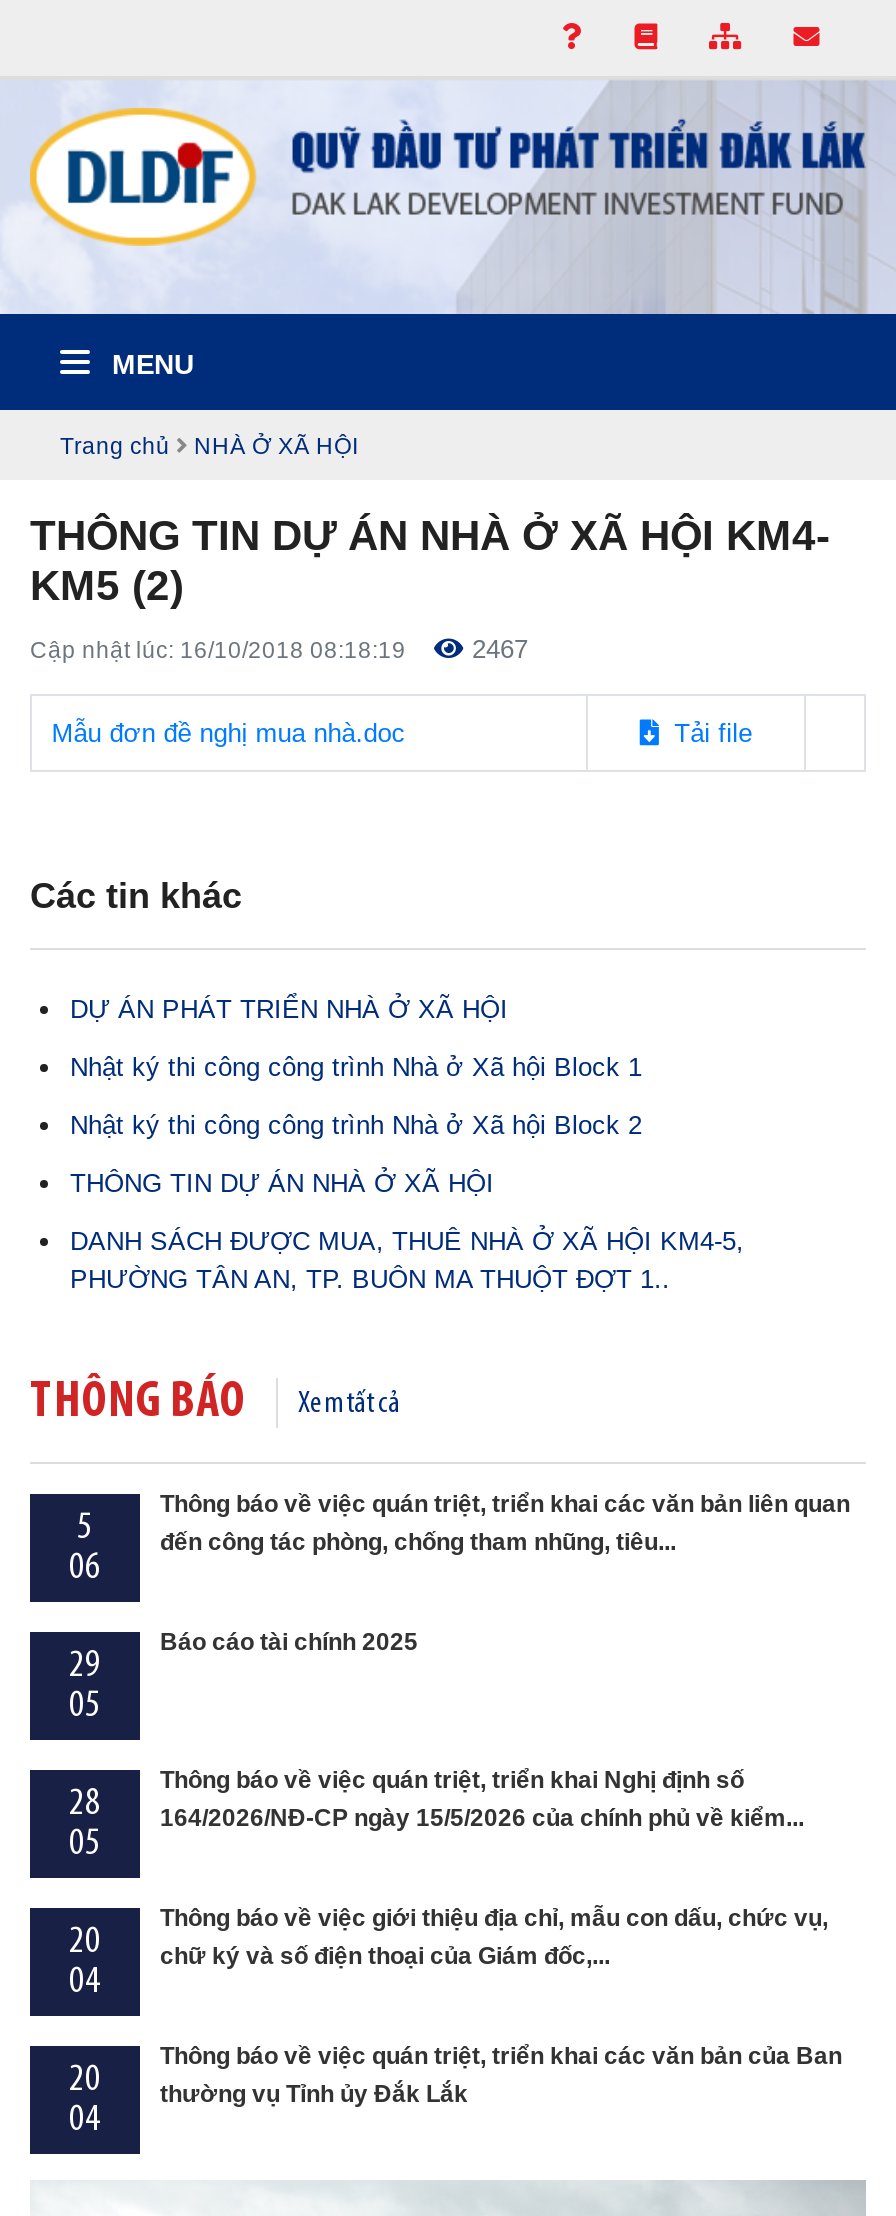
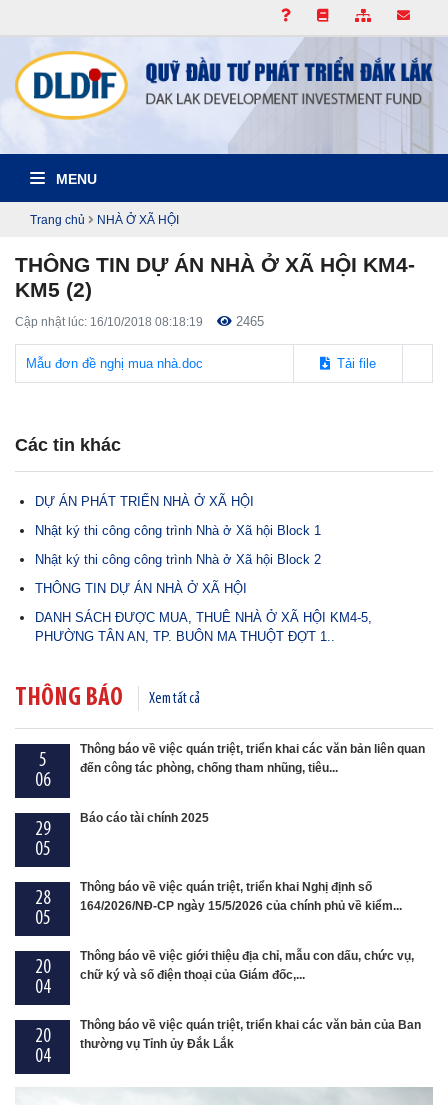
[464,634,528,664] 2467 -> [232,314,264,329] 2465

